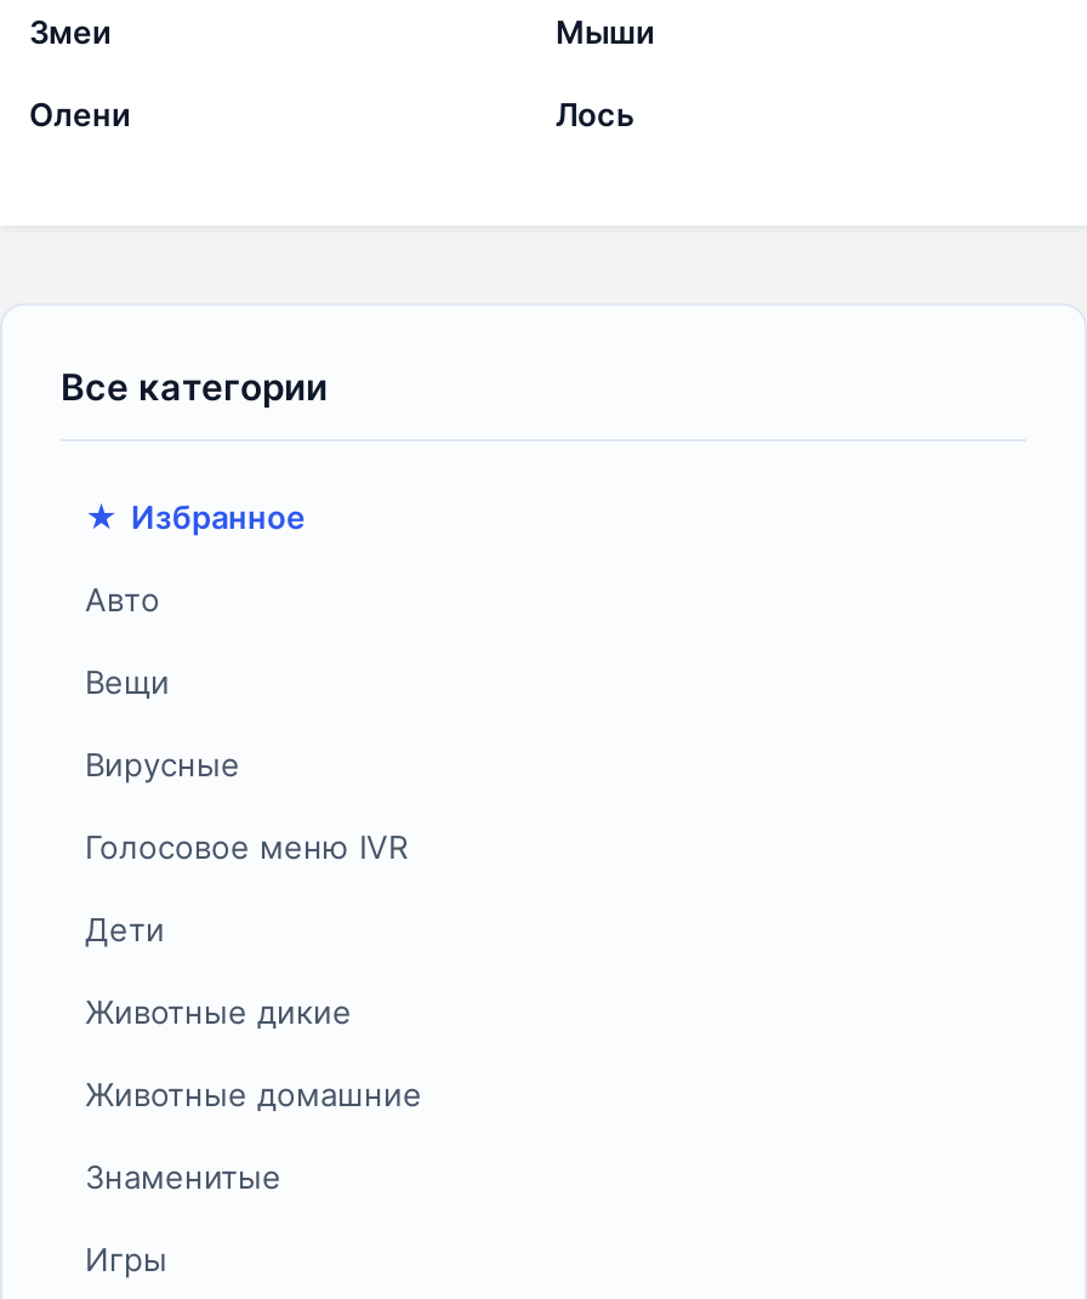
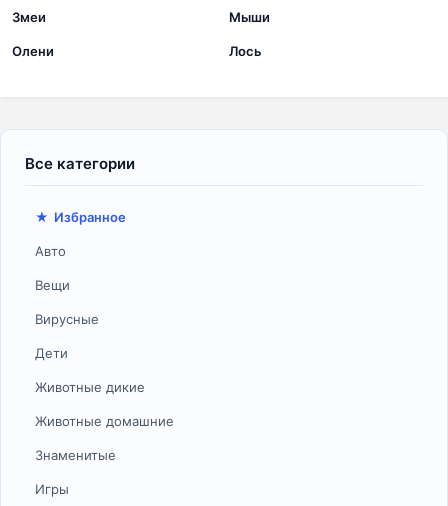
[85,827,408,866] Голосовое меню IVR -> none

